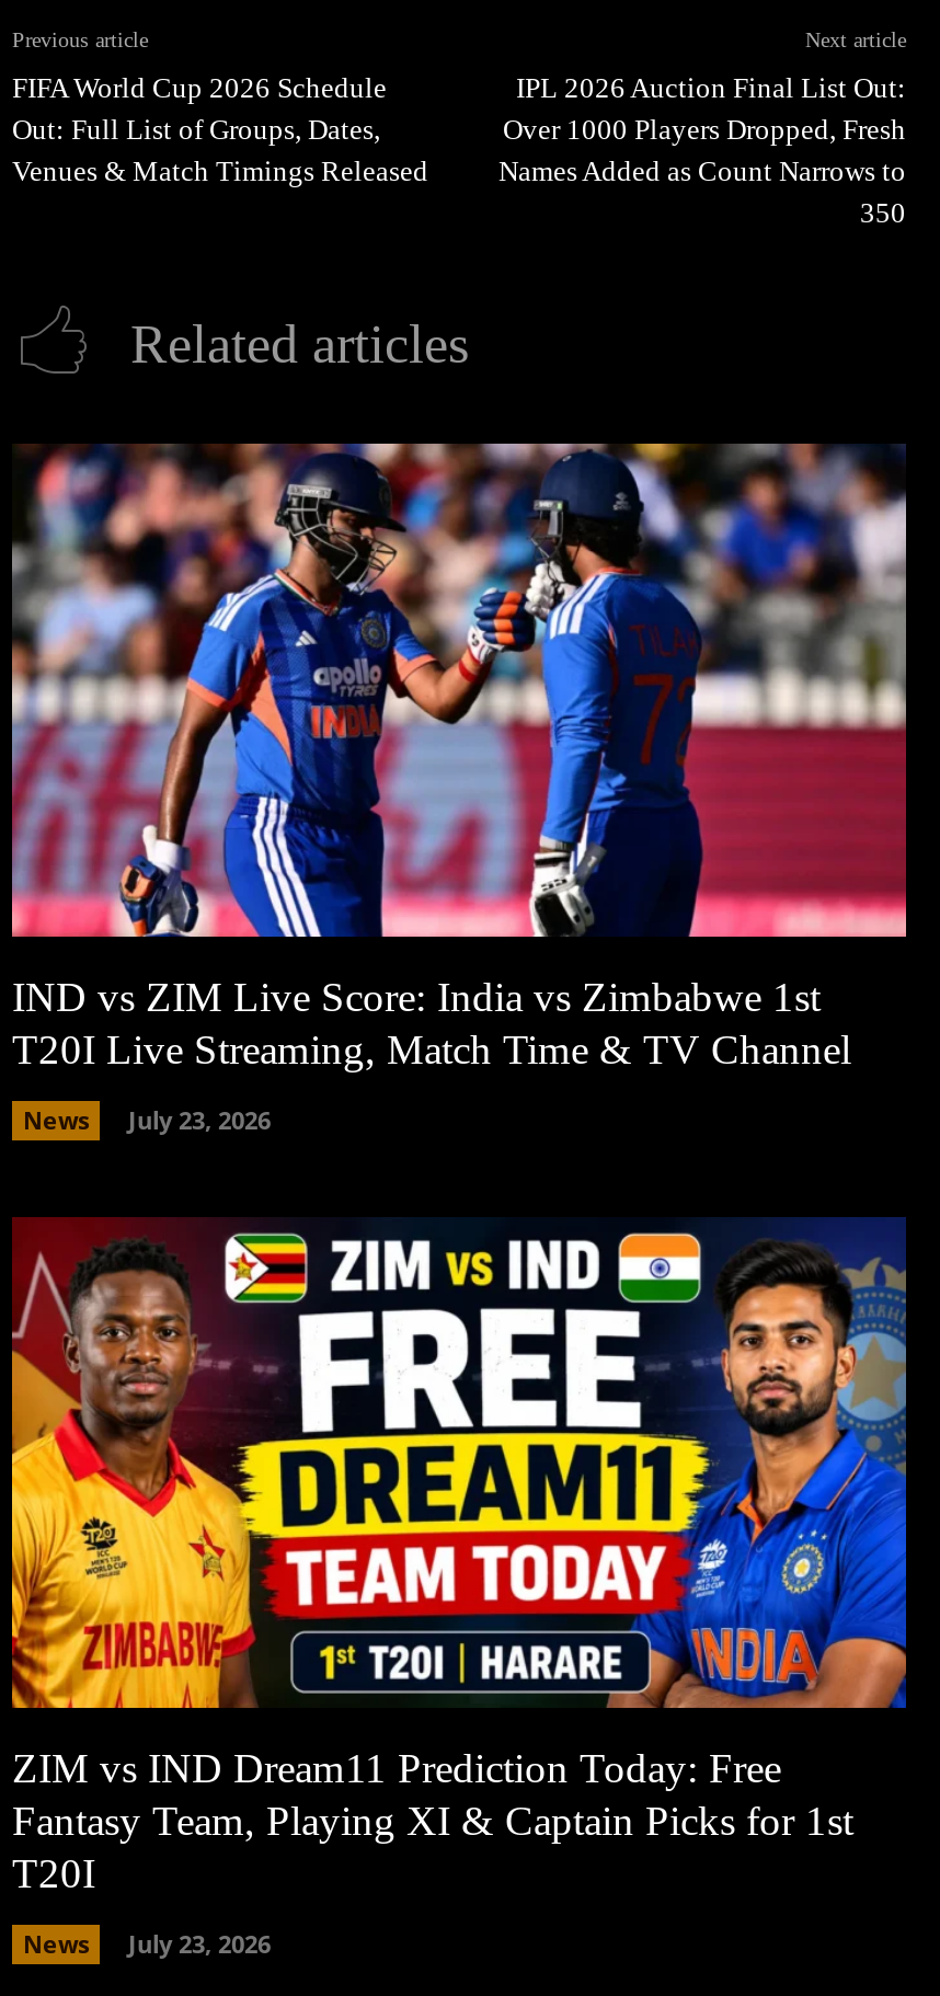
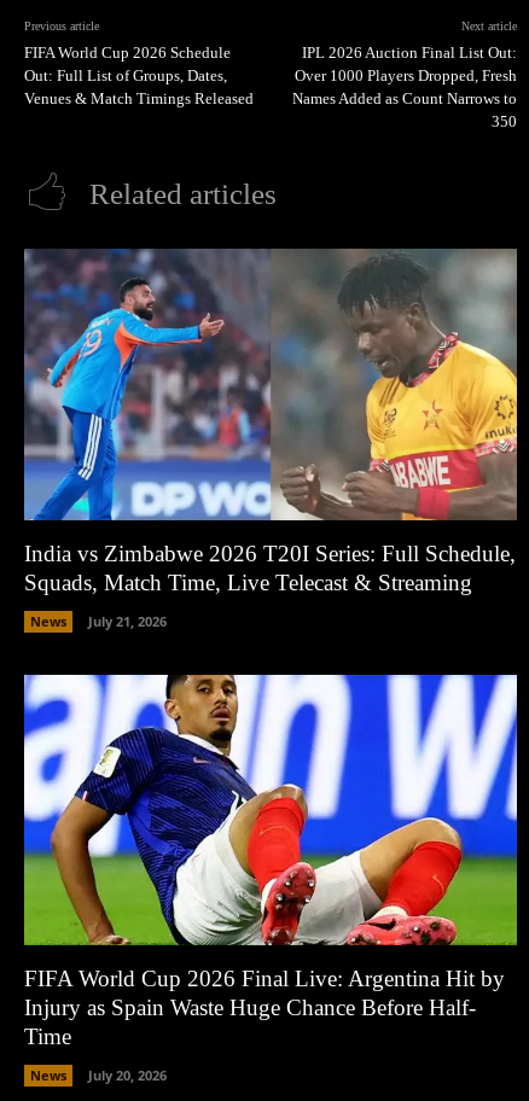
[10,441,908,1072] [image] | IND vs ZIM Live Score: India vs Zimbabwe 1st | T20I Live Streaming, Match Time & TV Channel -> [23,247,518,595] [image] | India vs Zimbabwe 2026 T20I Series: Full Schedule, | Squads, Match Time, Live Telecast & Streaming
[23,1102,271,1135] News July 23, 2026 -> [30,612,167,630] News July 21, 2026
[10,1217,908,1896] [image] | ZIM vs IND Dream11 Prediction Today: Free | Fantasy Team, Playing XI & Captain Picks for 1st | T20I -> [23,674,518,1049] [image] | FIFA World Cup 2026 Final Live: Argentina Hit by | Injury as Spain Waste Huge Chance Before Half- | Time
[23,1927,271,1960] News July 23, 2026 -> [30,1066,167,1084] News July 20, 2026

